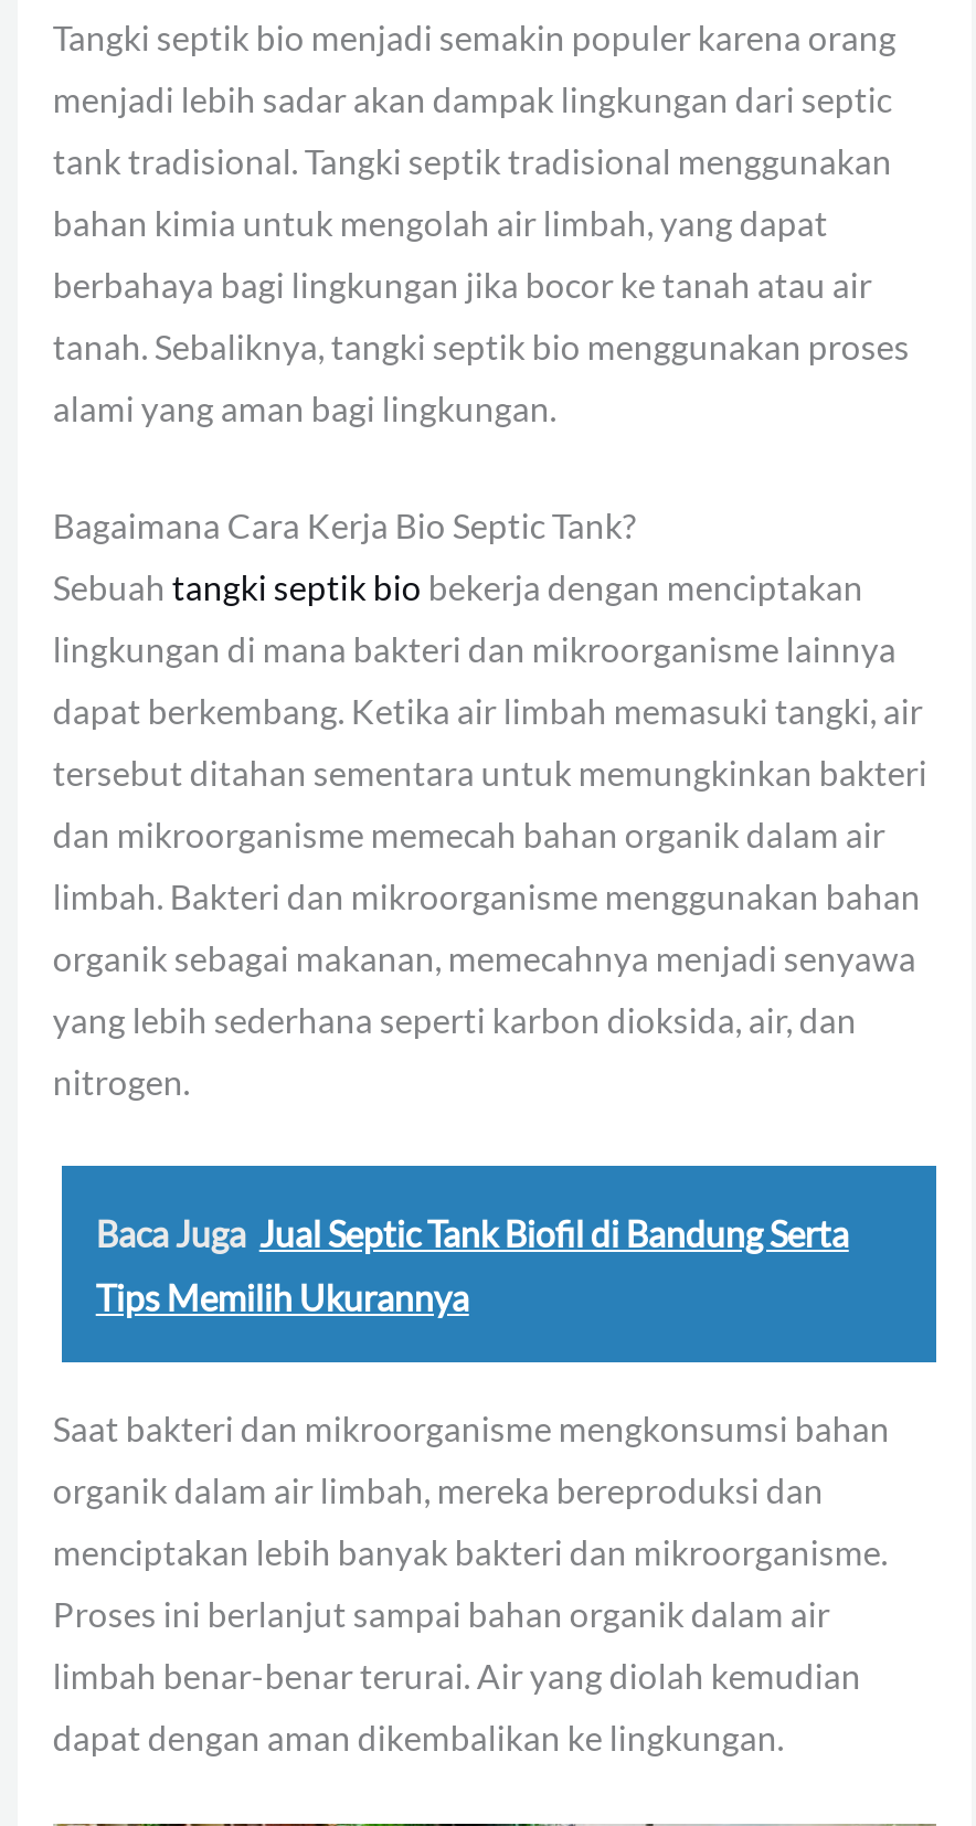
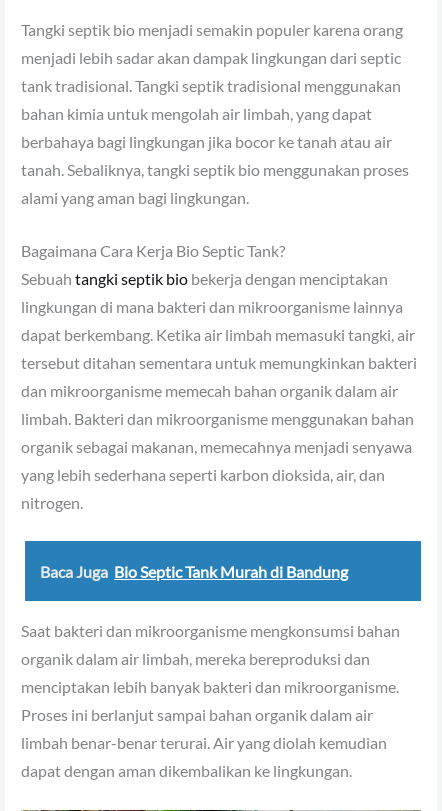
[96,1212,849,1318] Baca Juga Jual Septic Tank Biofil di Bandung Serta | Tips Memilih Ukurannya -> [40,562,348,581] Baca Juga Bio Septic Tank Murah di Bandung

